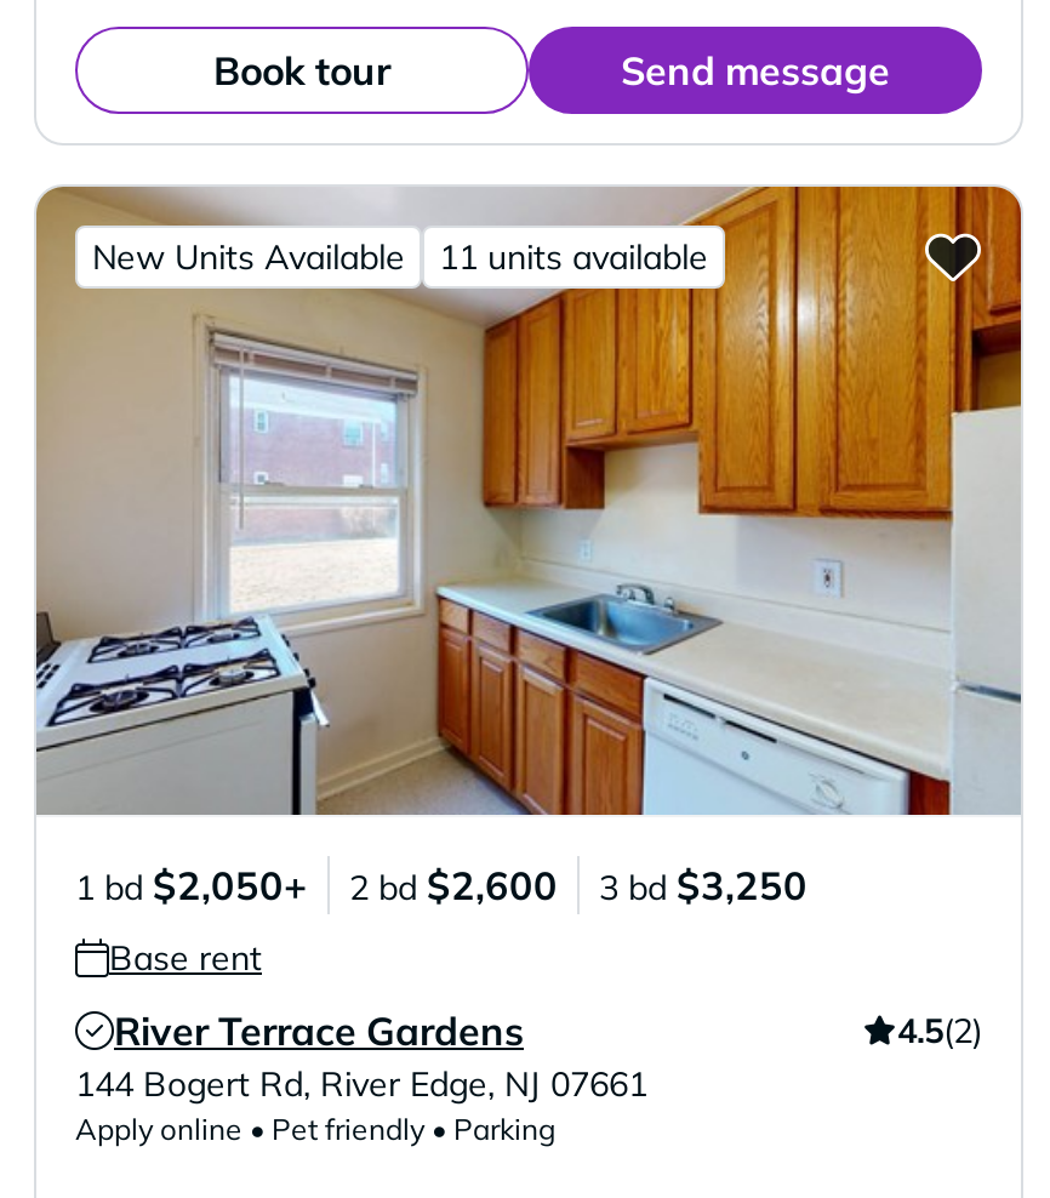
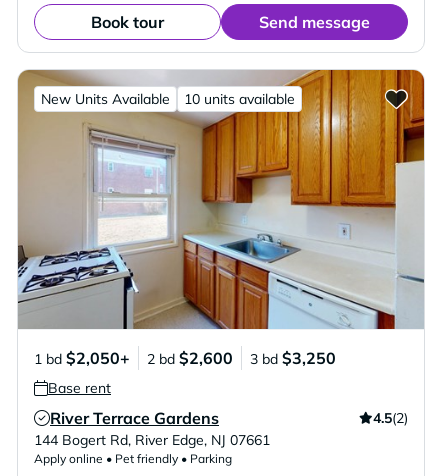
[439,235,708,279] 11 units available -> [184,90,295,108] 10 units available

